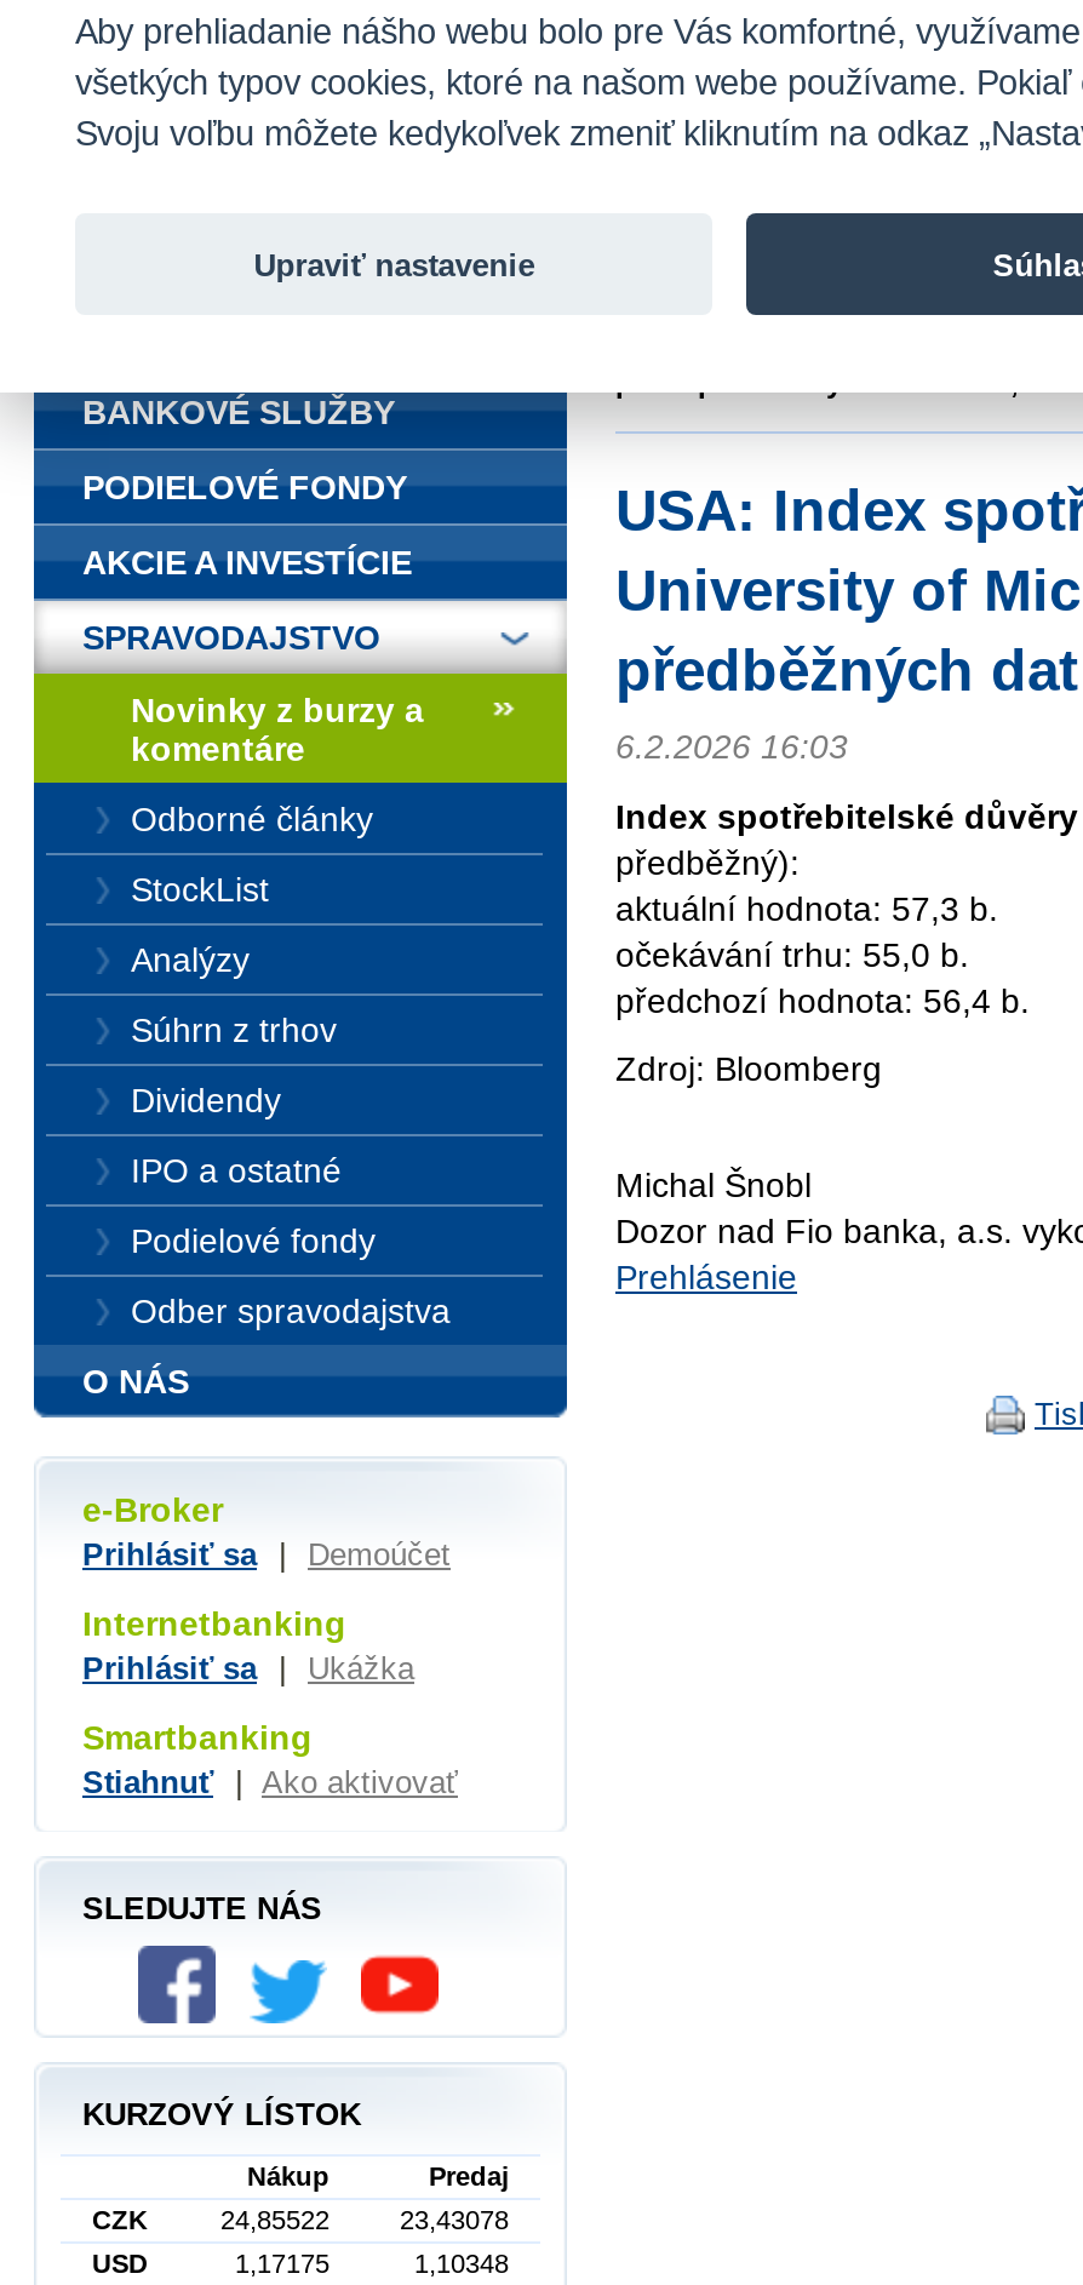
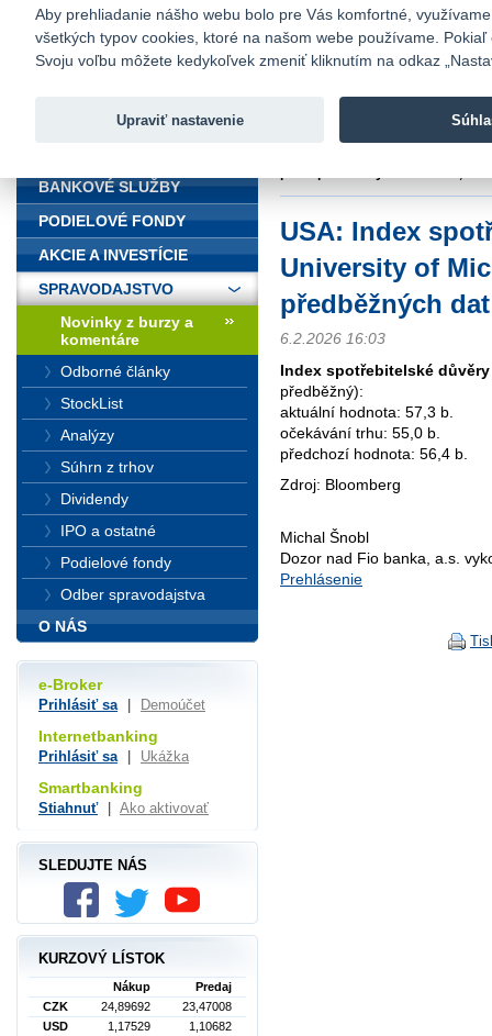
[220,2204,330,2233] 24,85522 -> [101,999,150,1012] 24,89692
[400,2204,509,2233] 23,43078 -> [182,999,232,1012] 23,47008
[235,2247,330,2277] 1,17175 -> [108,1019,150,1032] 1,17529
[414,2247,509,2277] 1,10348 -> [189,1019,232,1032] 1,10682

